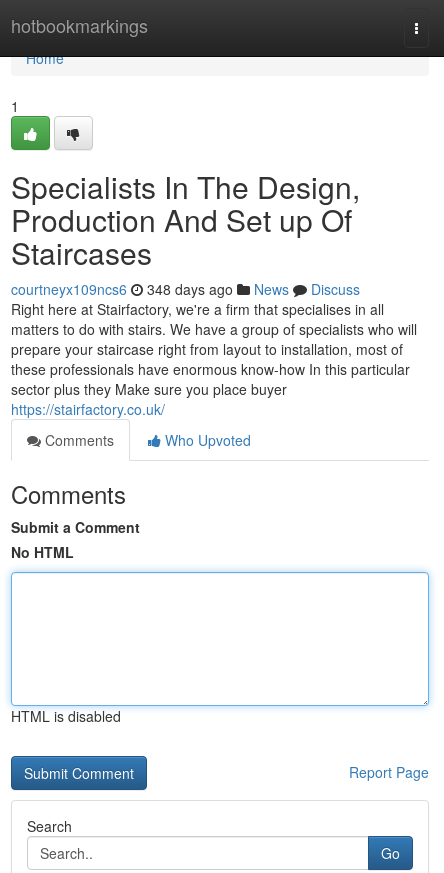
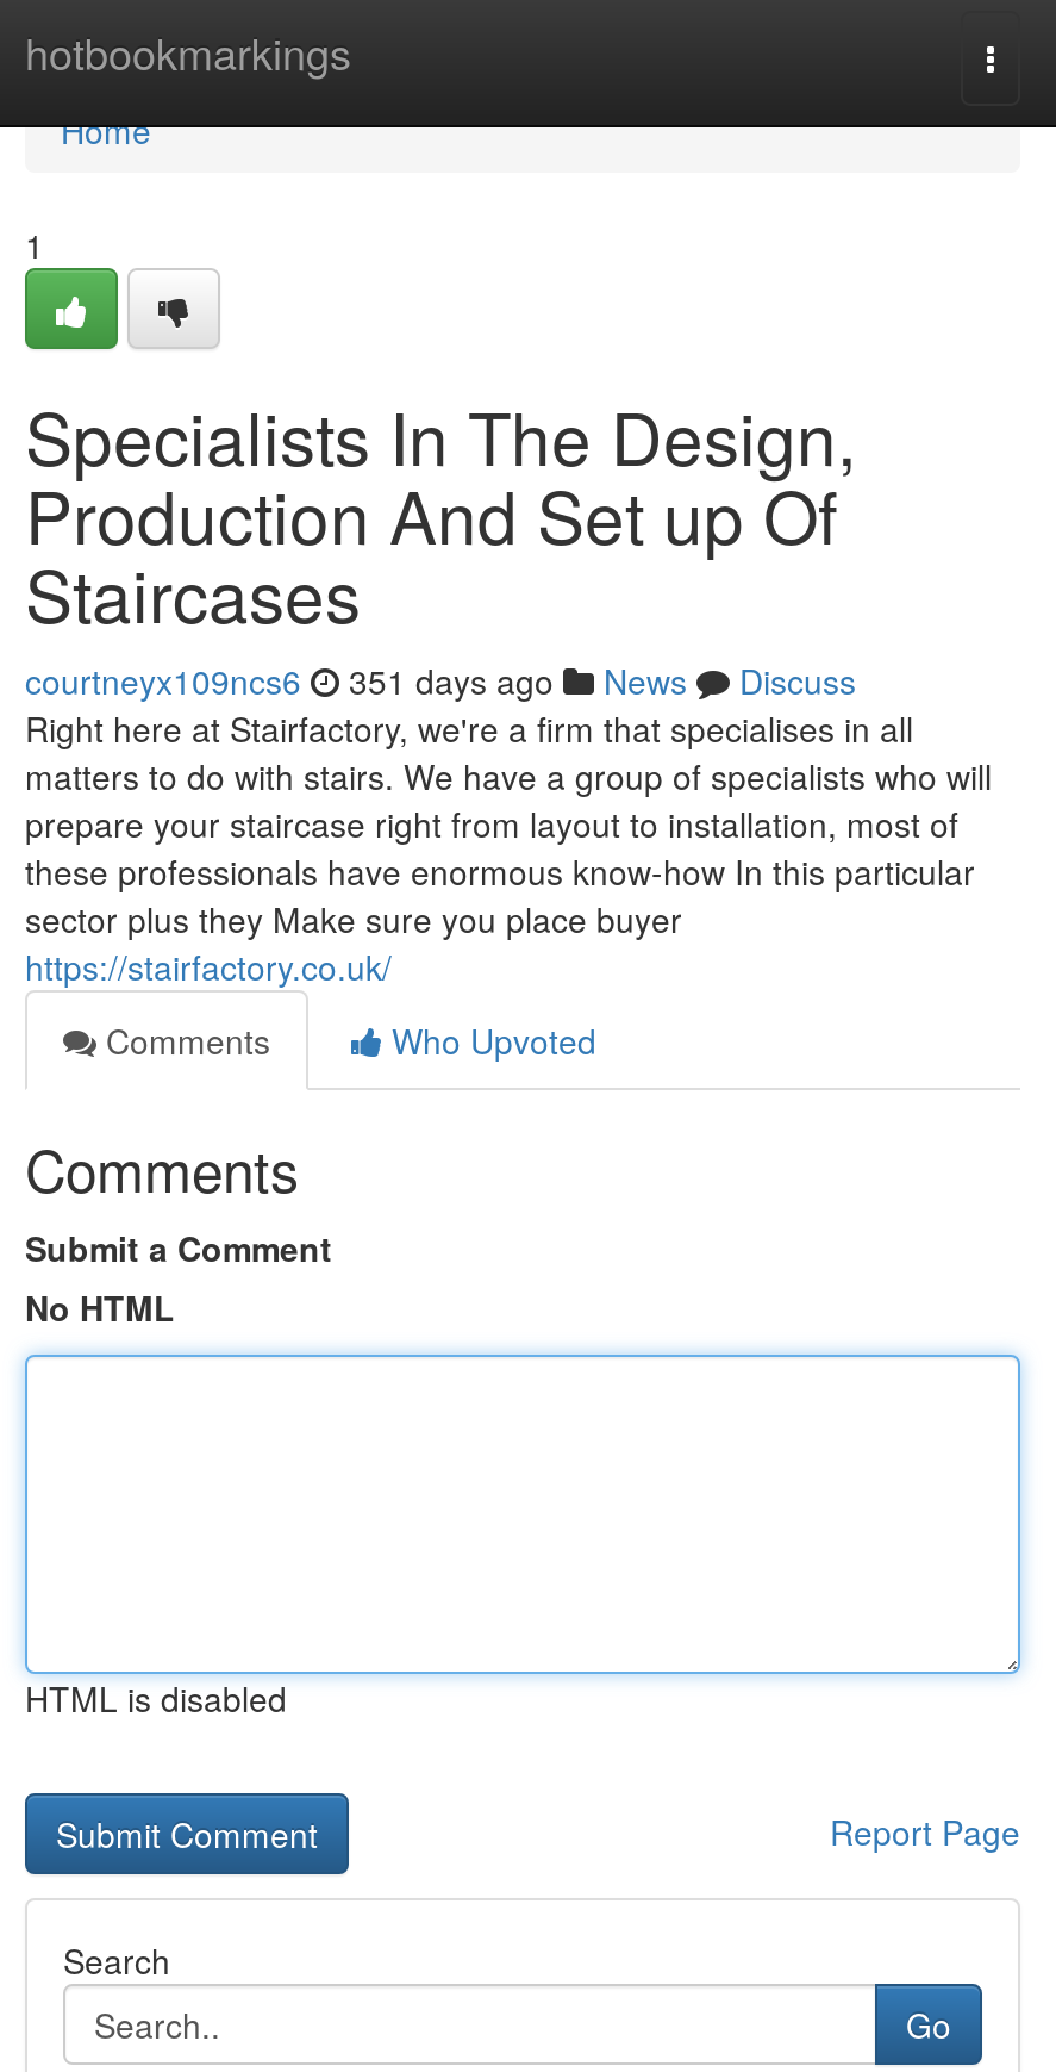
[11,279,360,299] courtneyx109ncs6 348 days ago News Discuss -> [25,657,856,704] courtneyx109ncs6 351 days ago News Discuss

